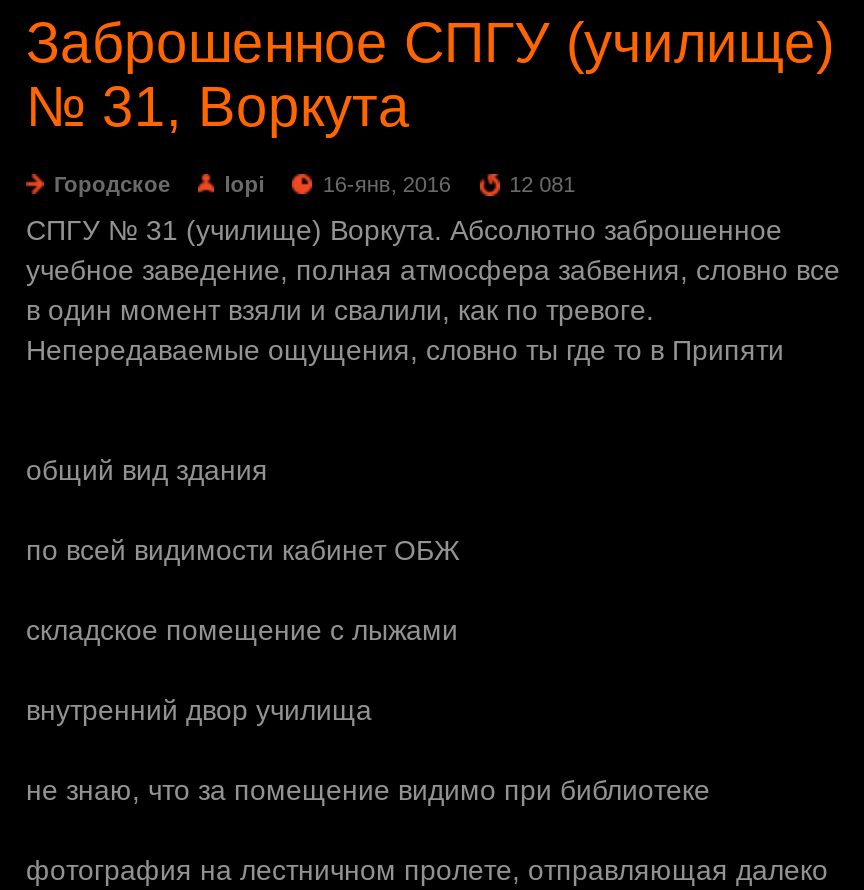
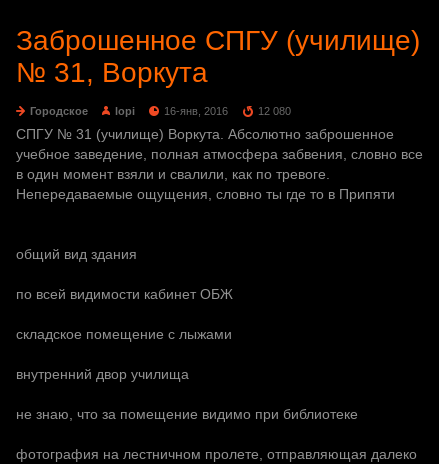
[509,172,575,196] 12 081 -> [258,105,291,117] 12 080

